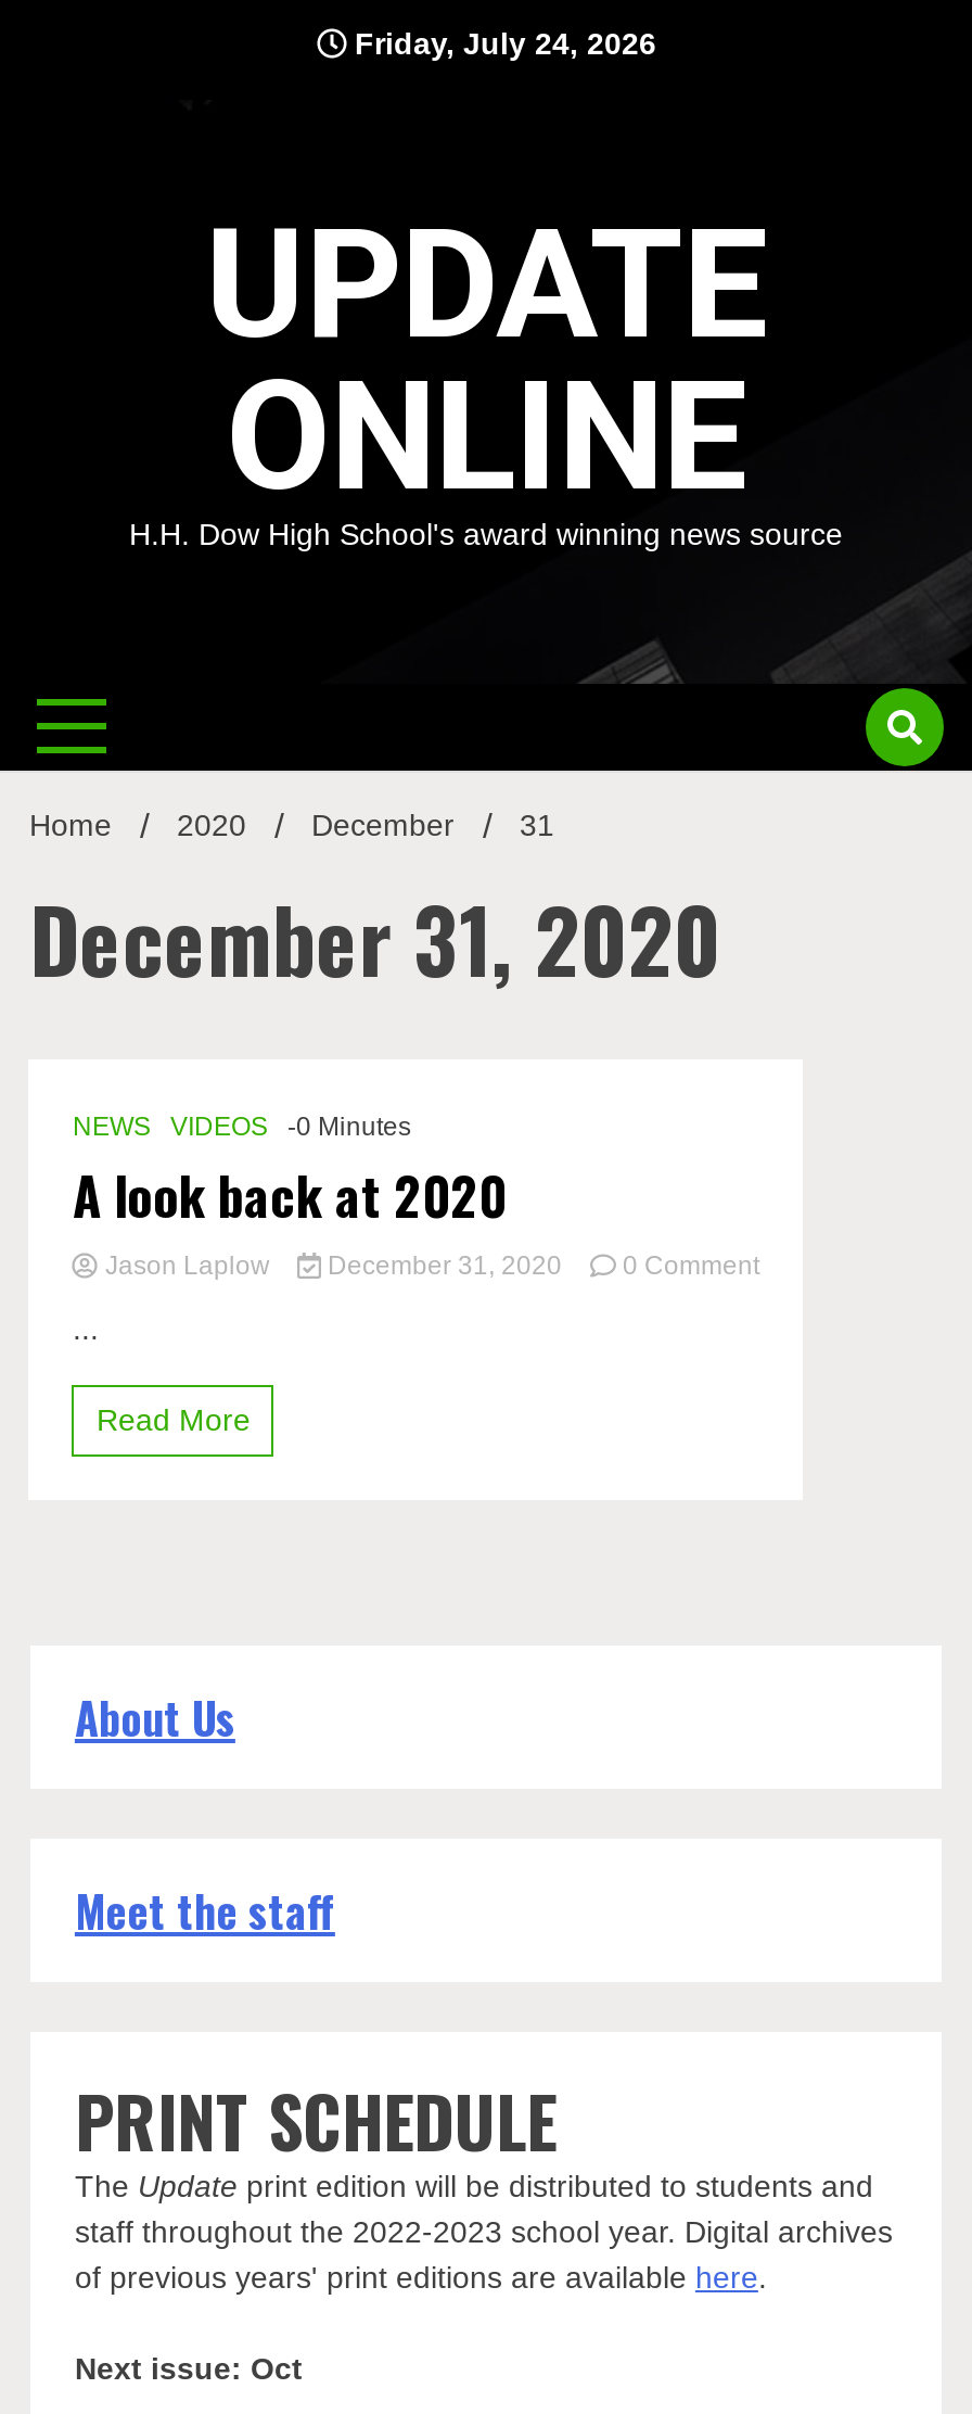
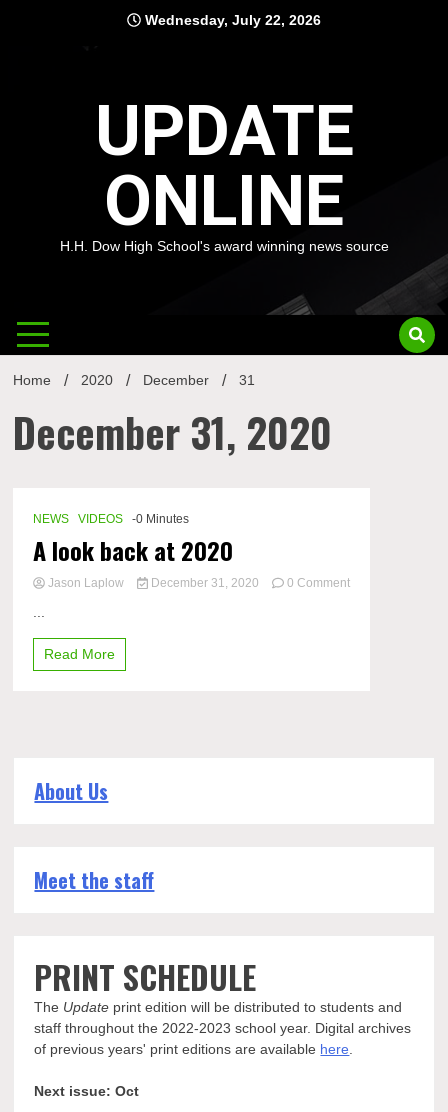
[346,26,656,61] Friday, July 24, 2026 -> [141,12,321,28] Wednesday, July 22, 2026

